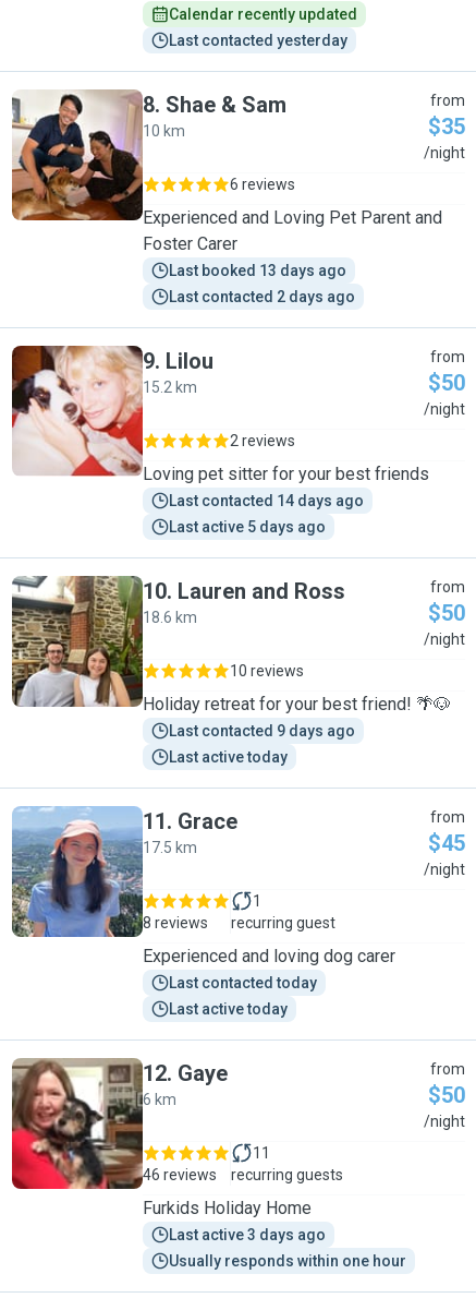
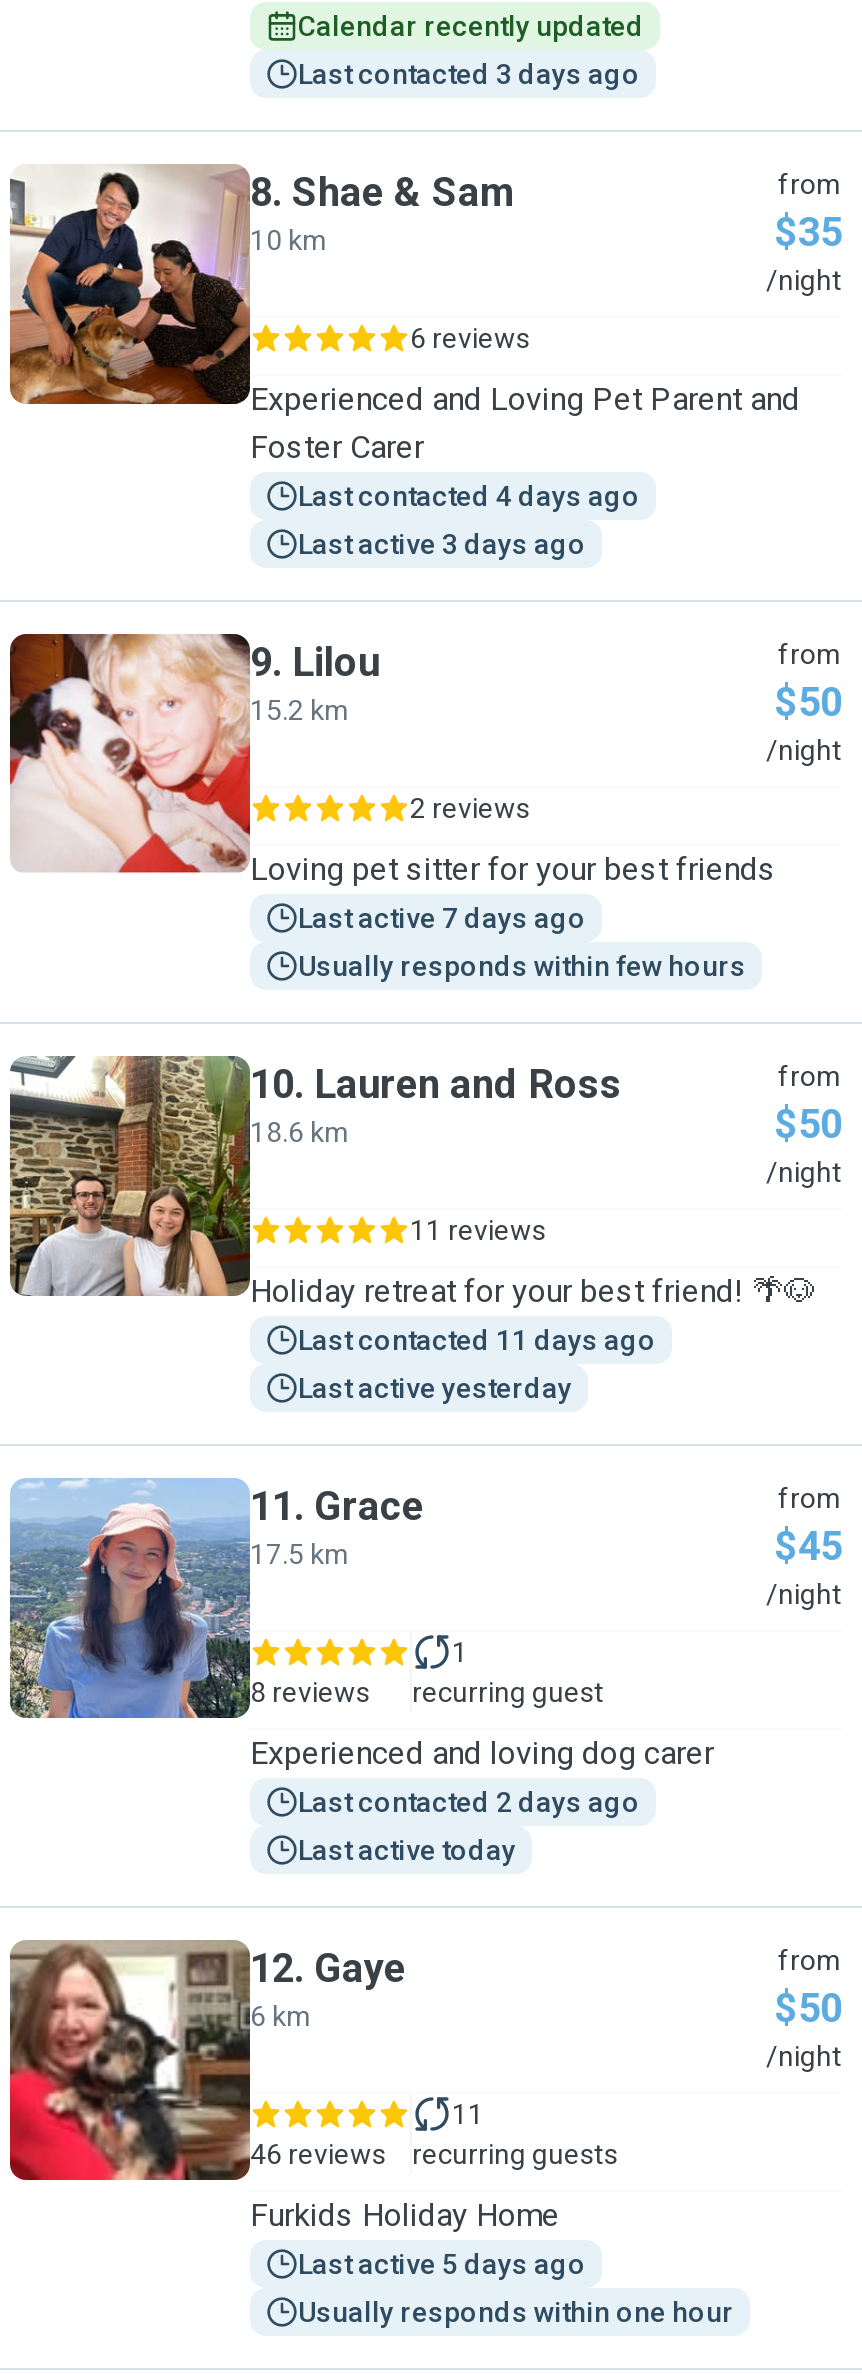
[169,32,347,49] Last contacted yesterday -> [298,58,640,90] Last contacted 3 days ago
[169,262,346,279] Last booked 13 days ago -> [298,480,640,512] Last contacted 4 days ago
moved [169,288,355,305] -> [298,1786,640,1818]: Last contacted 2 days ago
none -> [298,950,746,982] Usually responds within few hours
[169,492,364,509] Last contacted 14 days ago -> [298,902,586,934] Last active 7 days ago
moved [169,518,326,536] -> [298,2248,586,2280]: Last active 5 days ago
[230,662,304,680] 10 reviews -> [410,1214,546,1246] 11 reviews
[169,722,355,740] Last contacted 9 days ago -> [298,1324,656,1356] Last contacted 11 days ago
[169,748,288,766] Last active today -> [298,1372,572,1404] Last active yesterday
[169,974,317,991] Last contacted today -> none
moved [169,1226,326,1243] -> [298,528,586,560]: Last active 3 days ago

